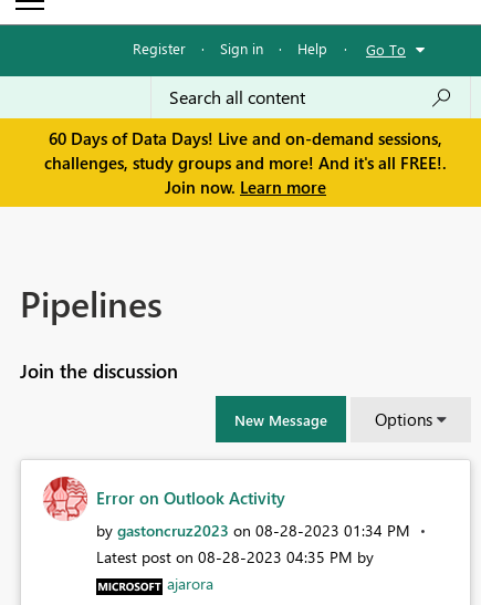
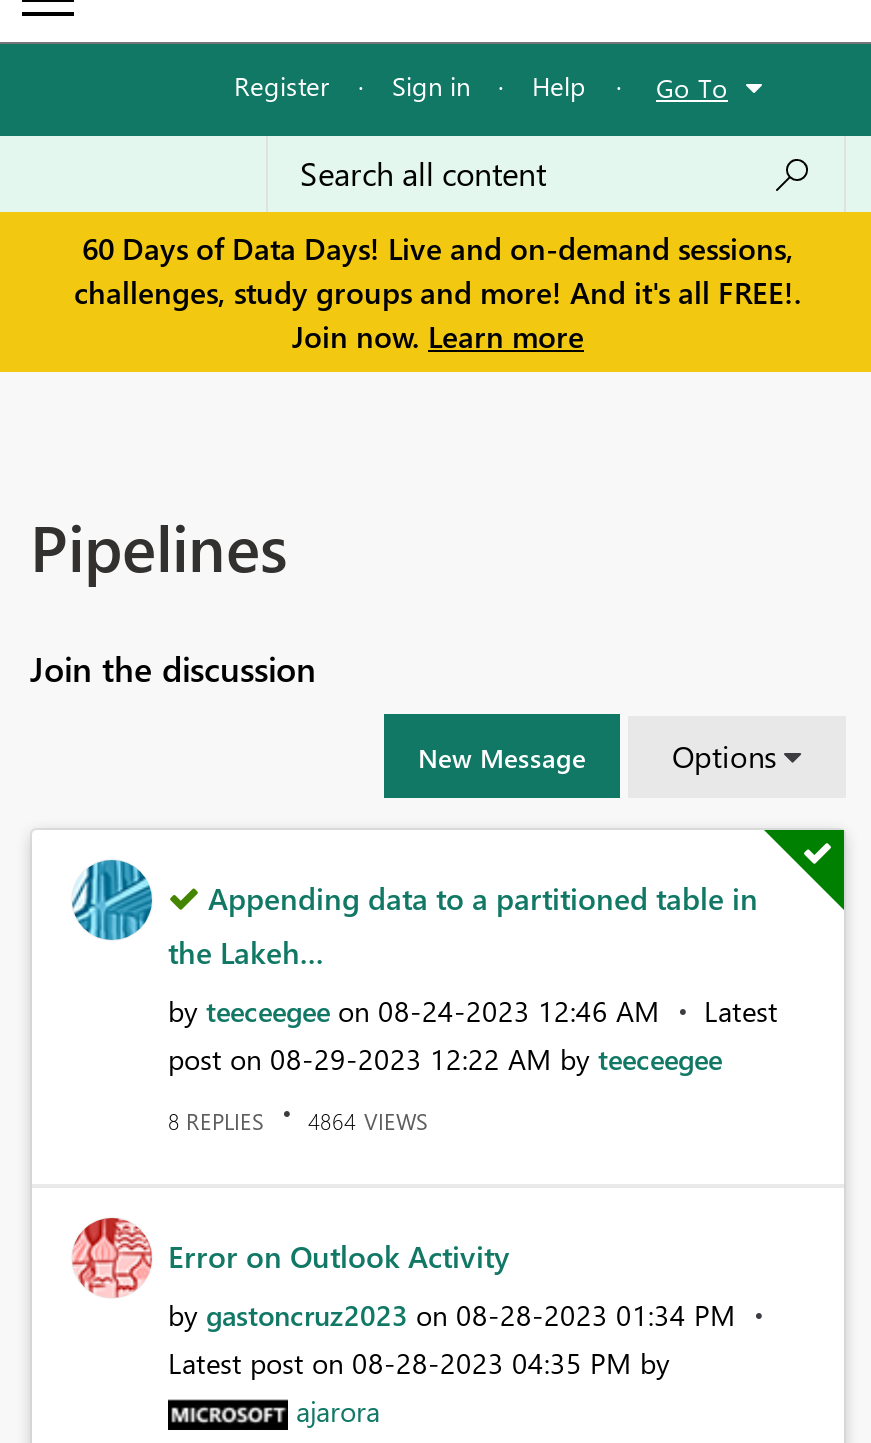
none -> [70,858,154,942] [image]
none -> [168,828,846,1136] [image] | Appending data to a partitioned table in | the Lakeh... | by teeceegee on 08-24-2023 12:46 AM | Latest | post on 08-29-2023 12:22 AM by teeceegee | 8 REPLIES | 4864 VIEWS

